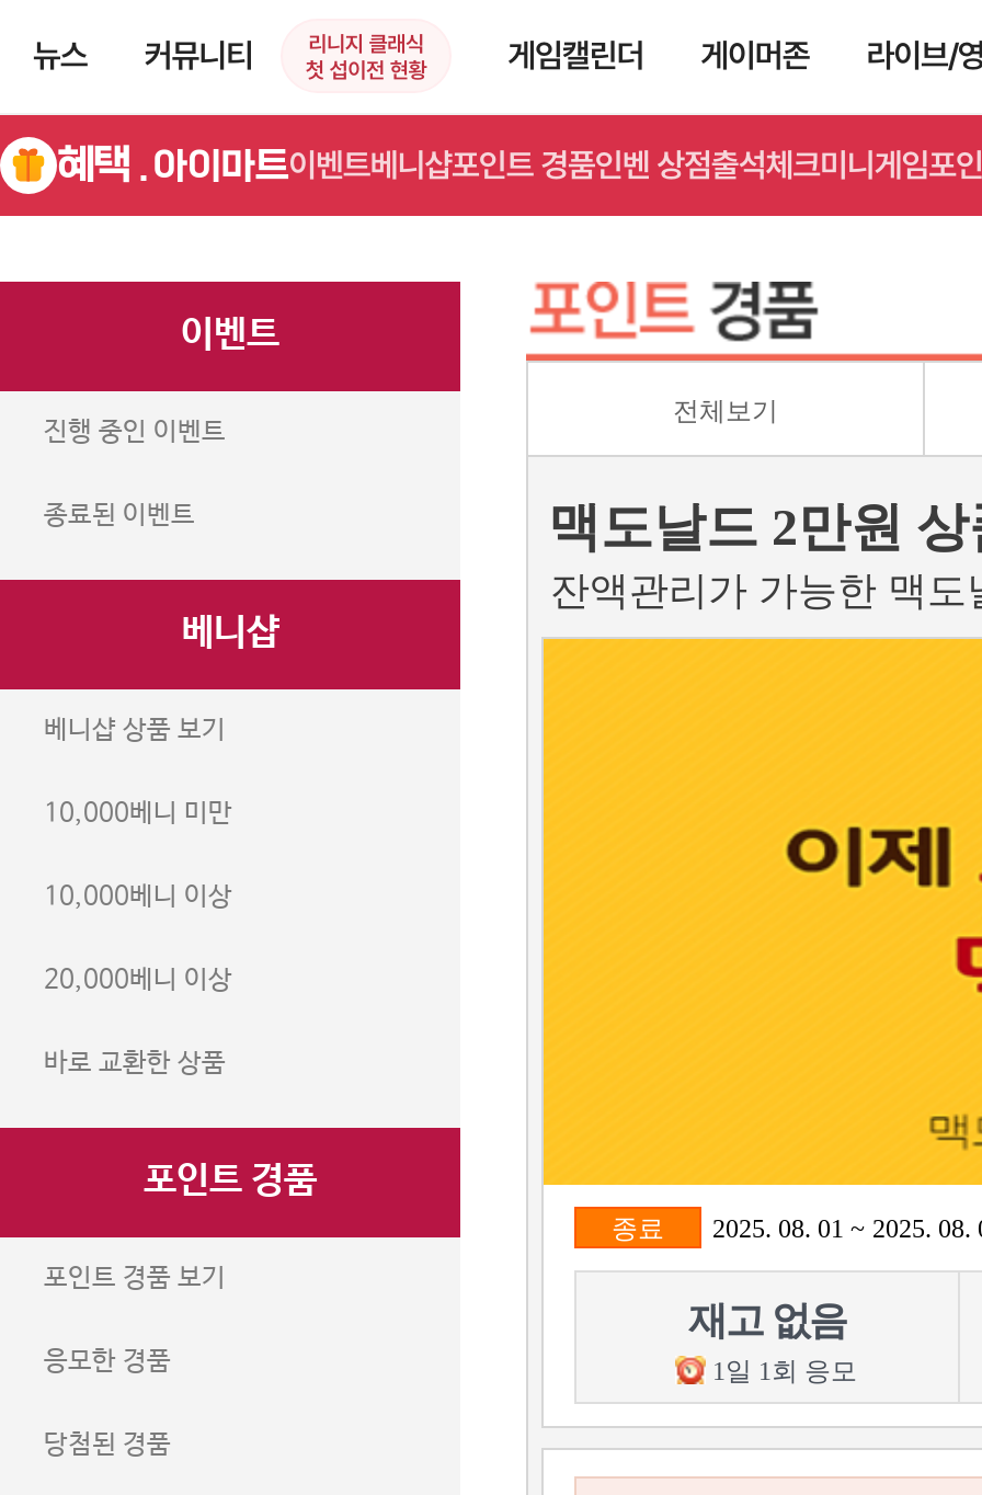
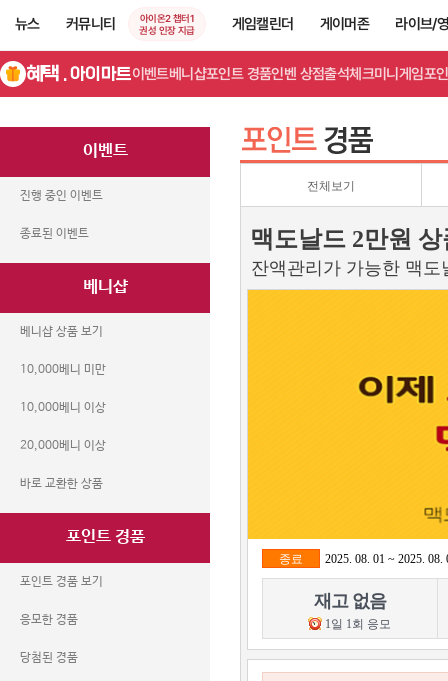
[306,30,427,82] 리니지 클래식 | 첫 섭이전 현황 -> [139,12,195,36] 아이온2 챕터1 | 권성 인장 지급

